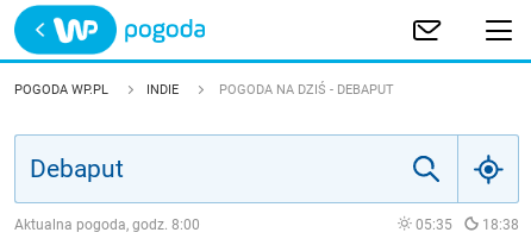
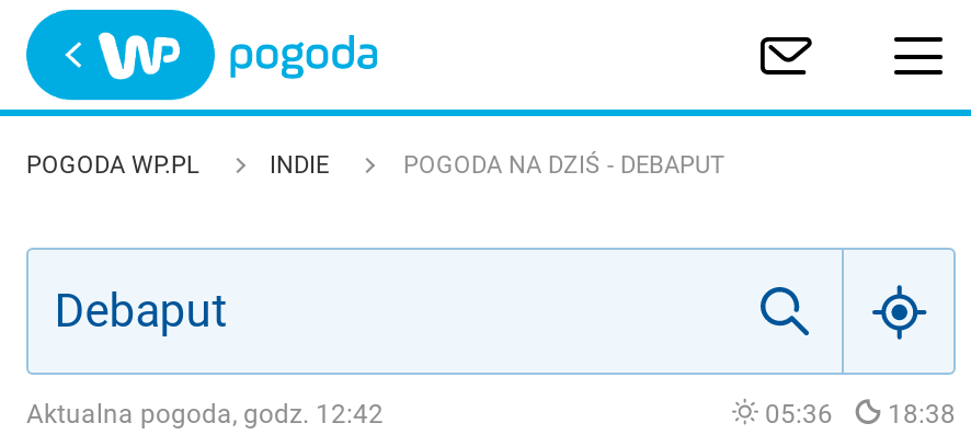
[14,216,200,233] Aktualna pogoda, godz. 8:00 -> [26,399,384,430] Aktualna pogoda, godz. 12:42
[416,216,519,233] 05:35 18:38 -> [765,399,956,430] 05:36 18:38

